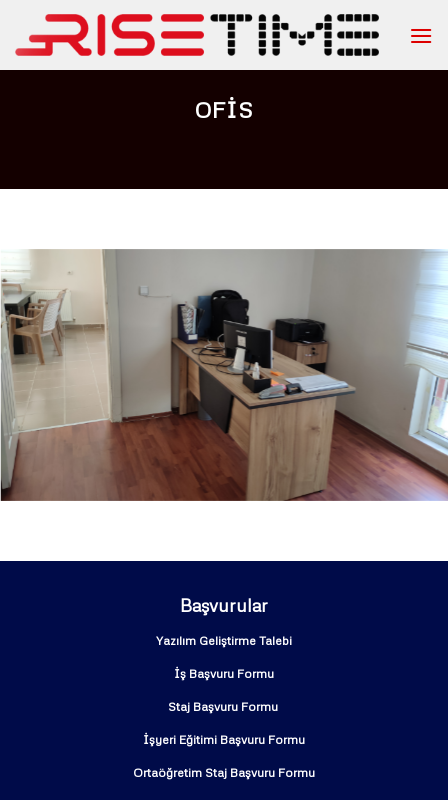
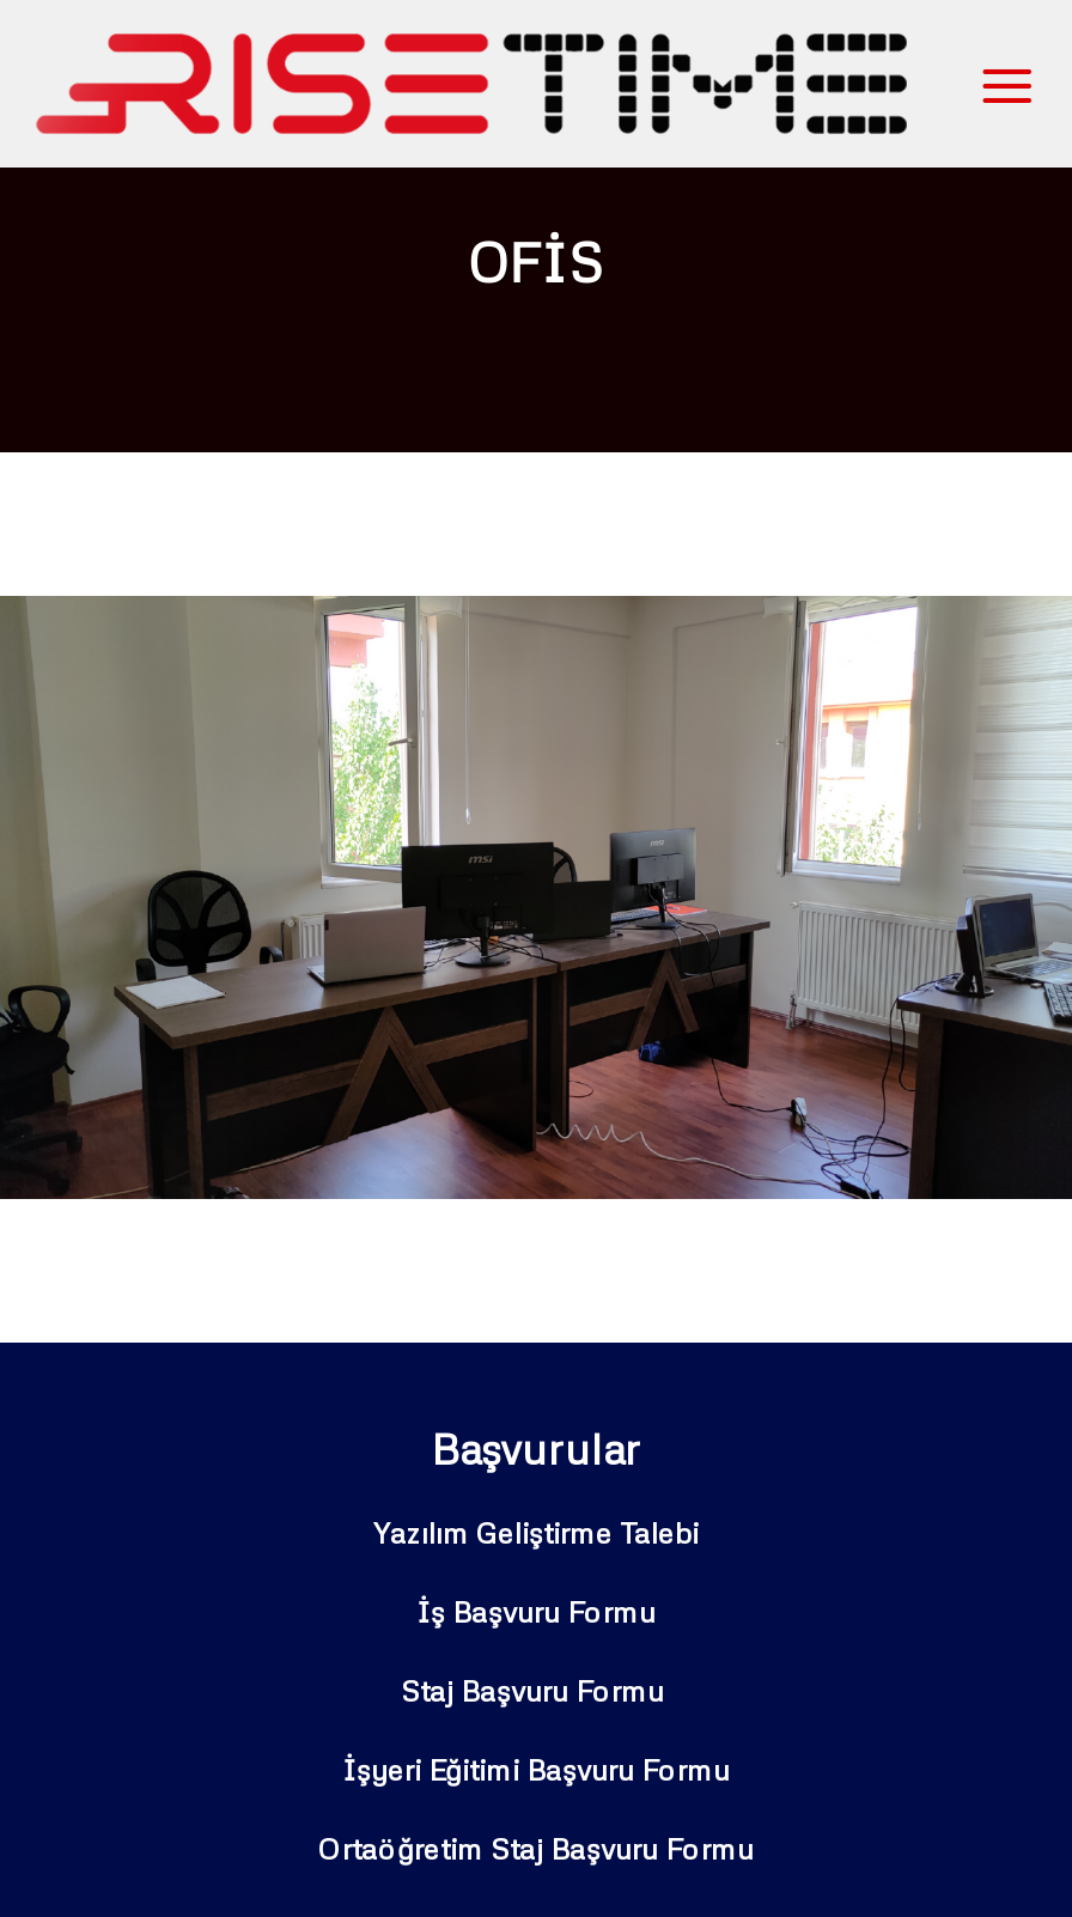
[3,249,445,502] [image] -> [7,594,1065,1201] [image]

